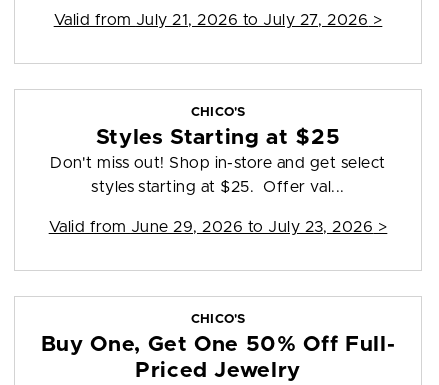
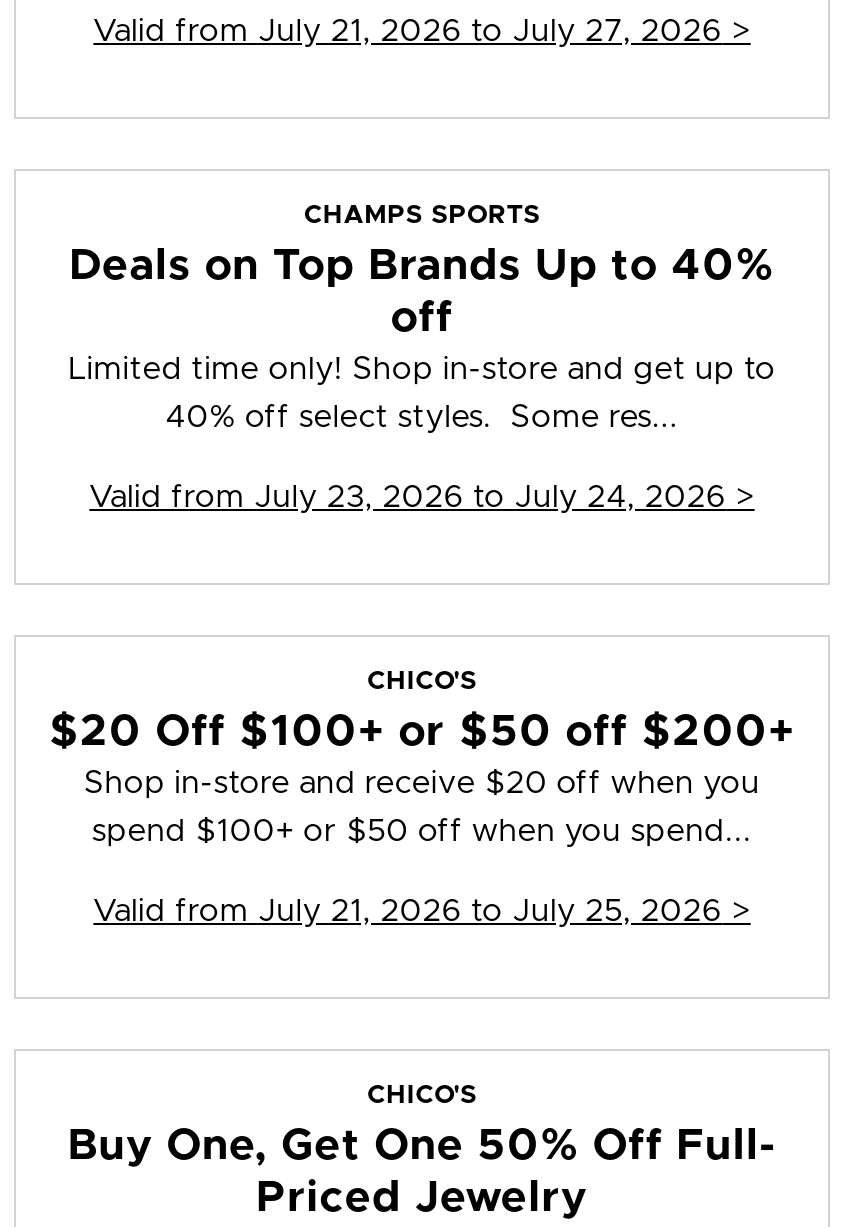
none -> [68,203,776,513] CHAMPS SPORTS | Deals on Top Brands Up to 40% | off | Limited time only! Shop in-store and get up to | 40% off select styles. Some res... | Valid from July 23, 2026 to July 24, 2026 >
[50,127,386,171] Styles Starting at $25 | Don't miss out! Shop in-store and get select -> [48,711,796,799] $20 Off $100+ or $50 off $200+ | Shop in-store and receive $20 off when you
[91,179,345,195] styles starting at $25. Offer val... -> [92,815,752,847] spend $100+ or $50 off when you spend...
[49,219,387,235] Valid from June 29, 2026 to July 23, 2026 > -> [93,895,751,927] Valid from July 21, 2026 to July 25, 2026 >

